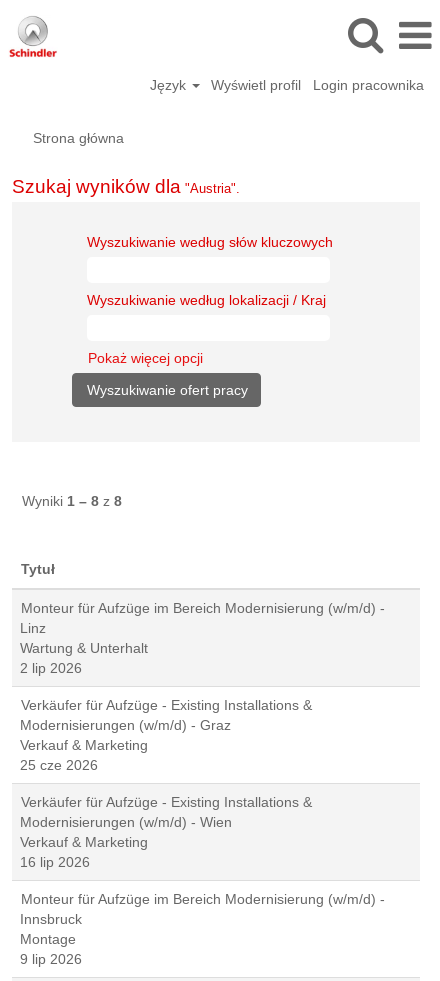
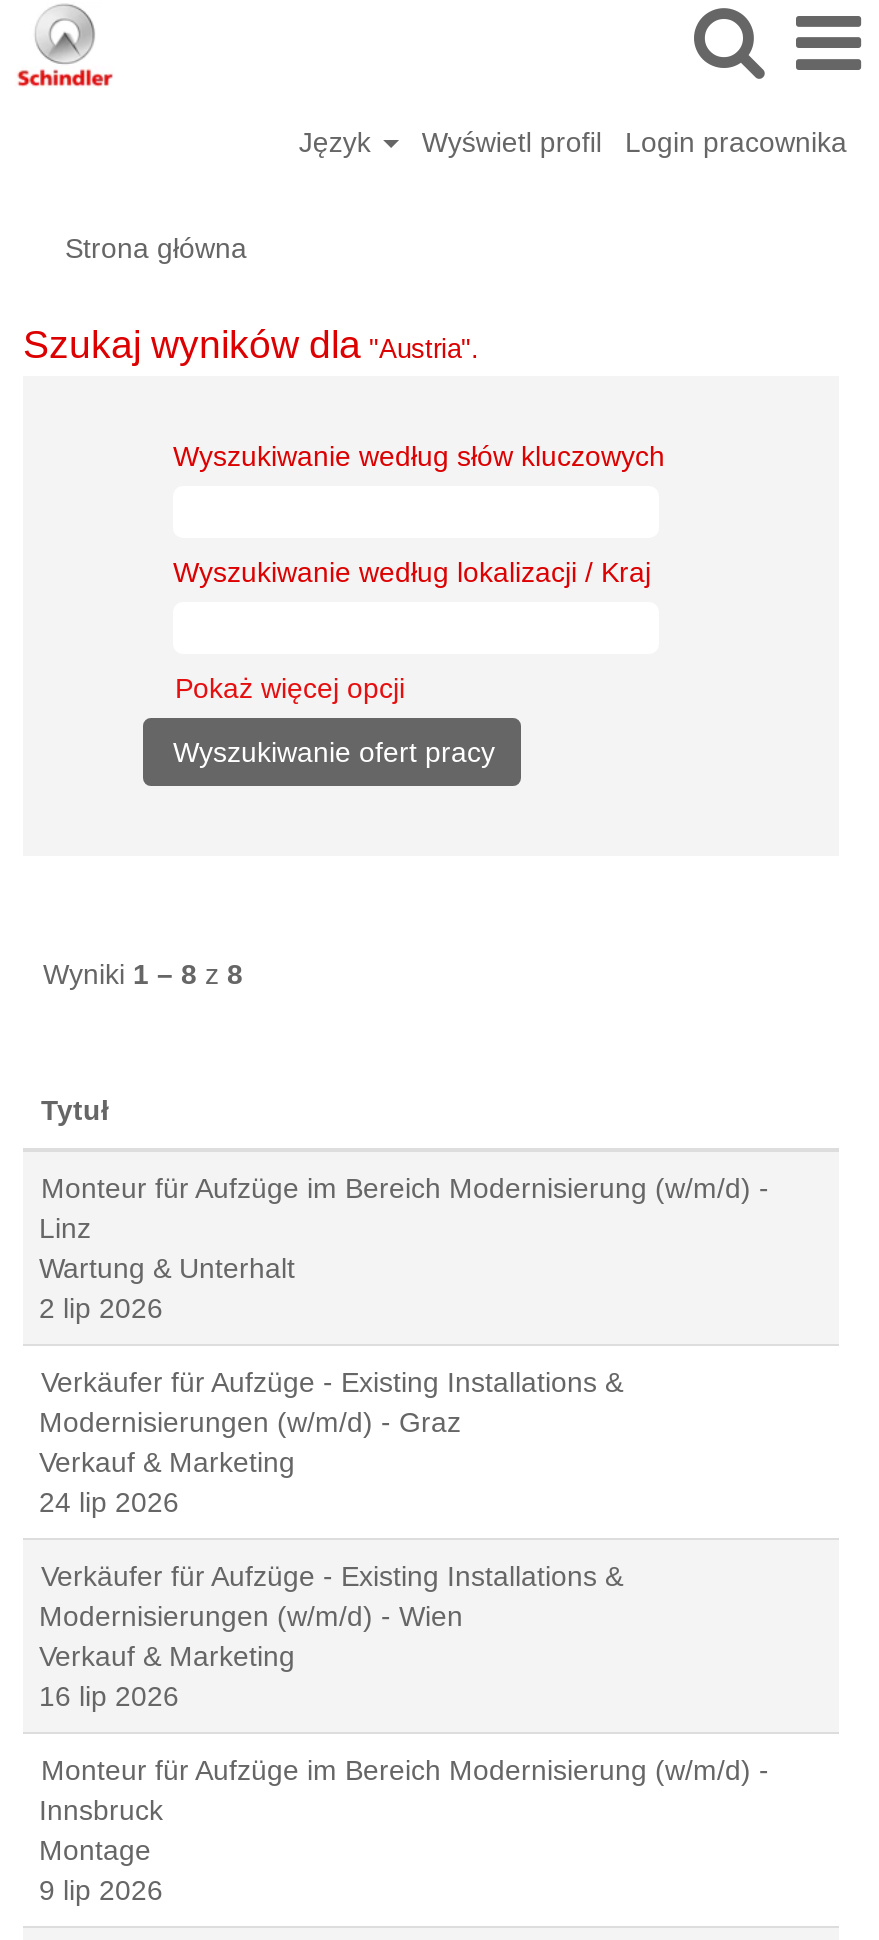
[20,757,98,773] 25 cze 2026 -> [39,1486,179,1518] 24 lip 2026

